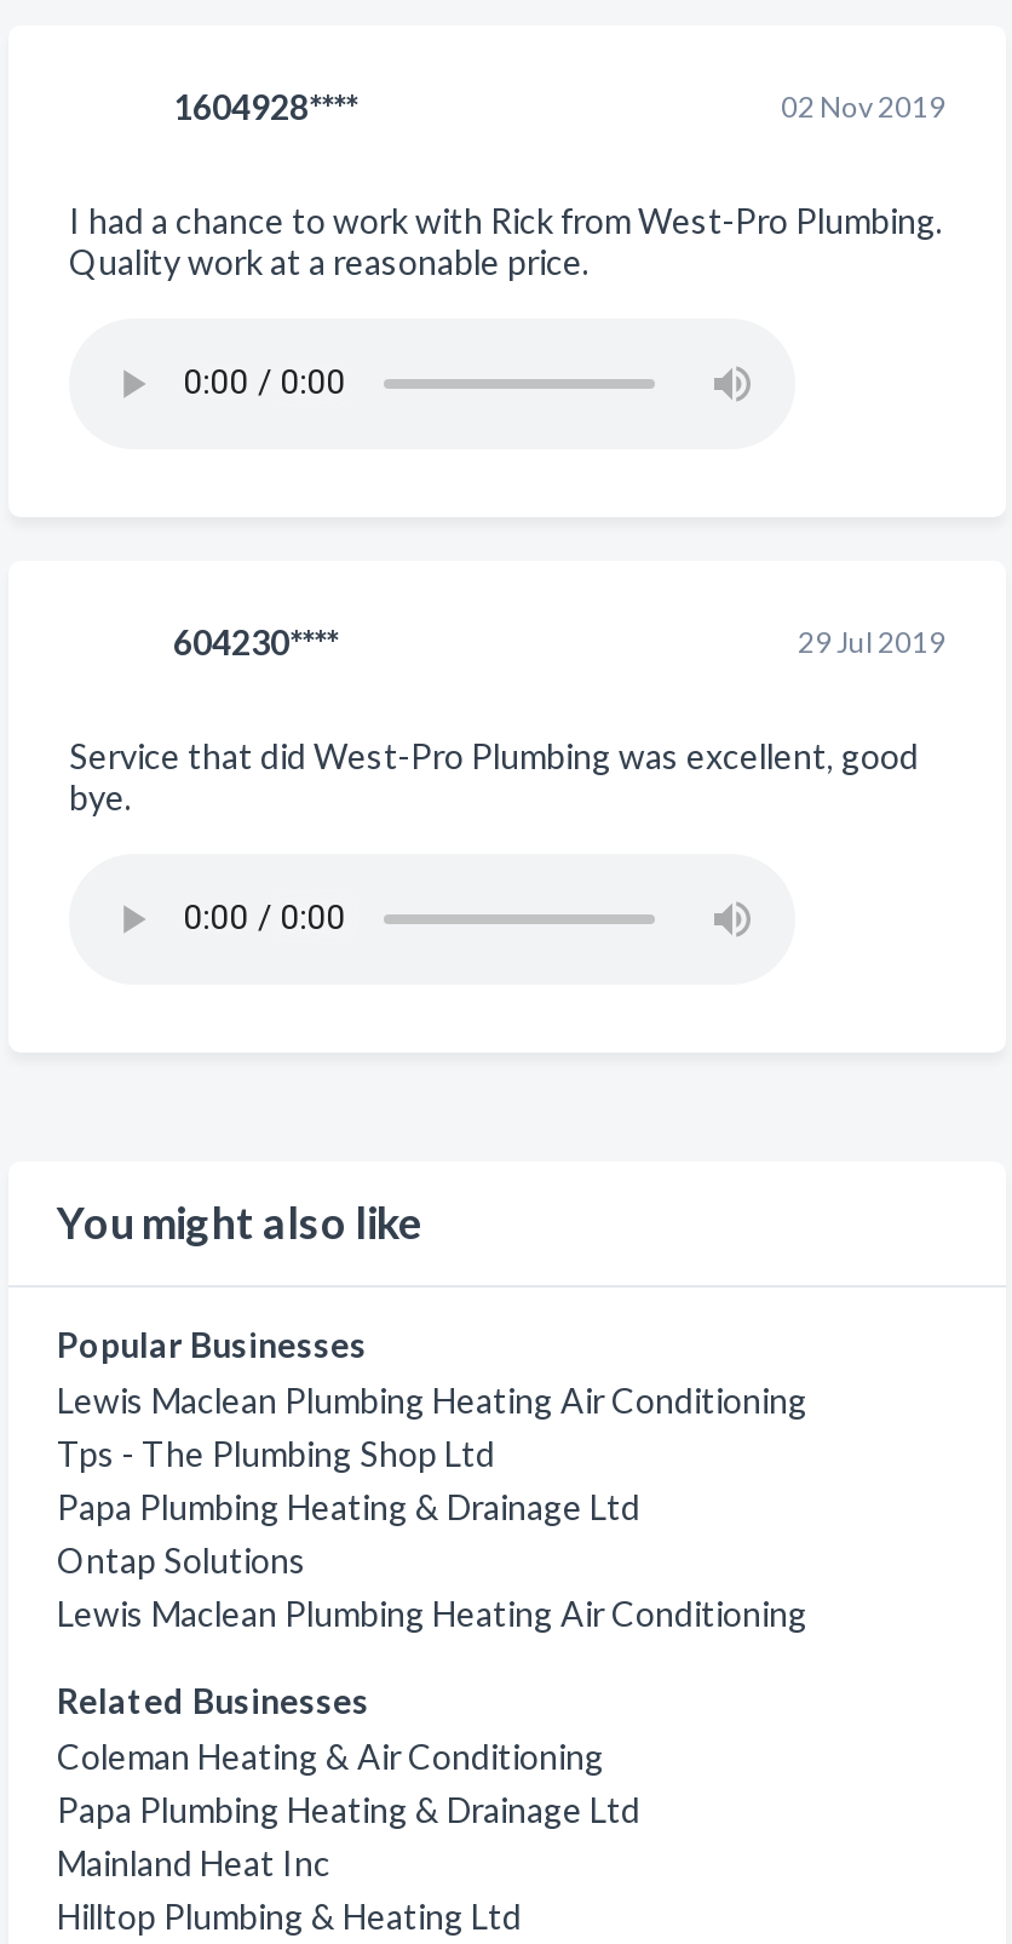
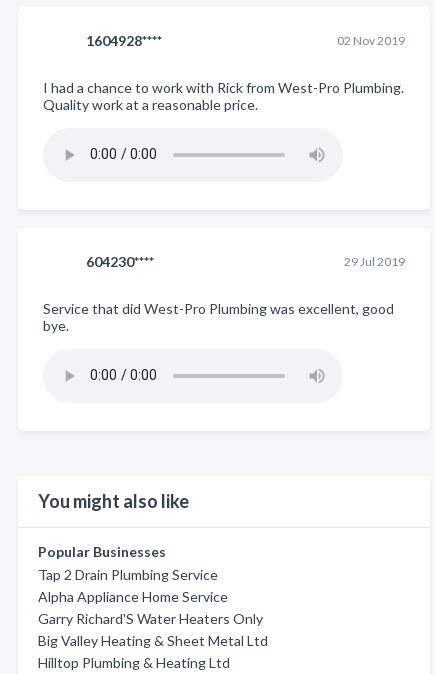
[57,1380,807,1883] Lewis Maclean Plumbing Heating Air Conditioning | Tps - The Plumbing Shop Ltd | Papa Plumbing Heating & Drainage Ltd | Ontap Solutions | Lewis Maclean Plumbing Heating Air Conditioning | Related Businesses | Coleman Heating & Air Conditioning | Papa Plumbing Heating & Drainage Ltd | Mainland Heat Inc -> [38,566,268,649] Tap 2 Drain Plumbing Service | Alpha Appliance Home Service | Garry Richard'S Water Heaters Only | Big Valley Heating & Sheet Metal Ltd

